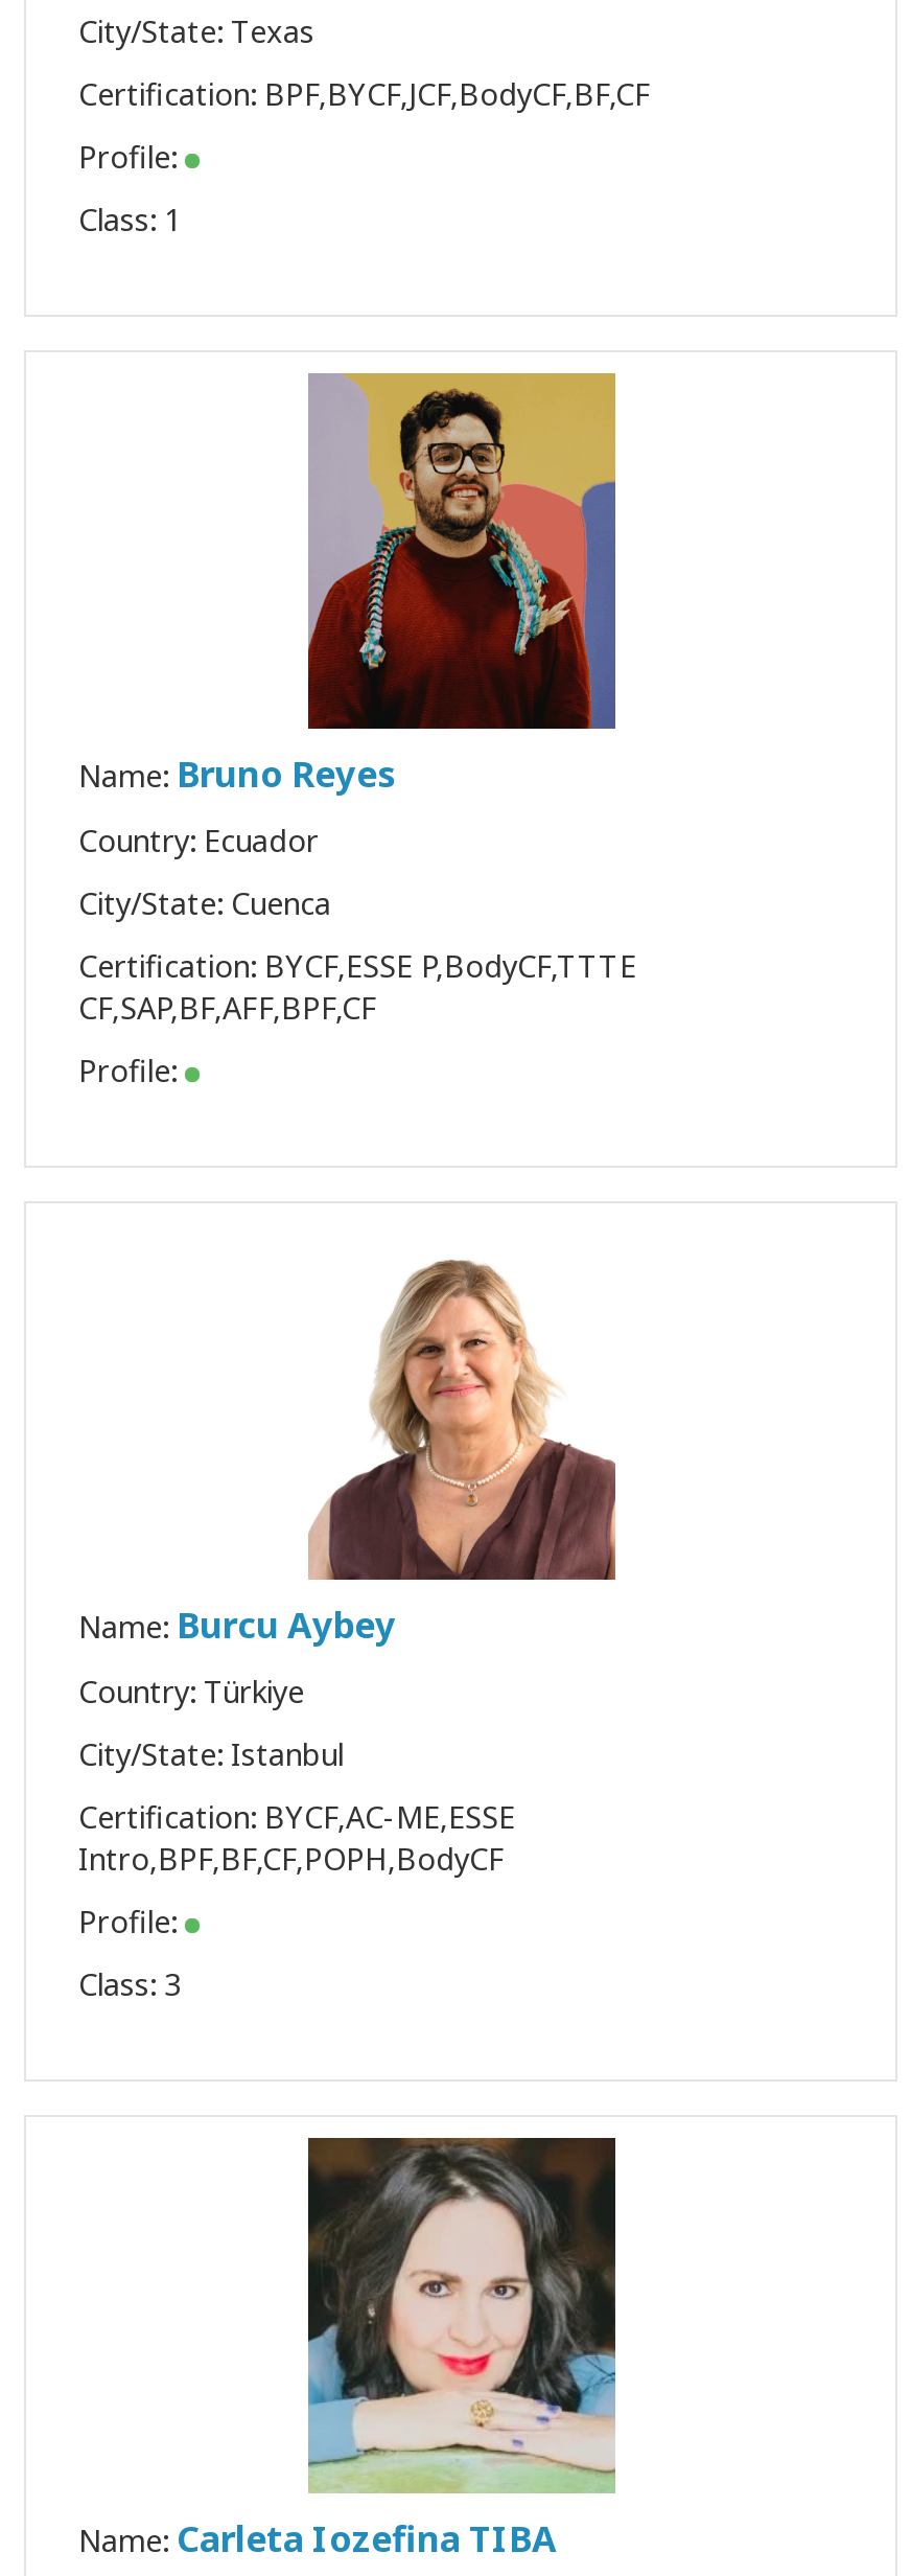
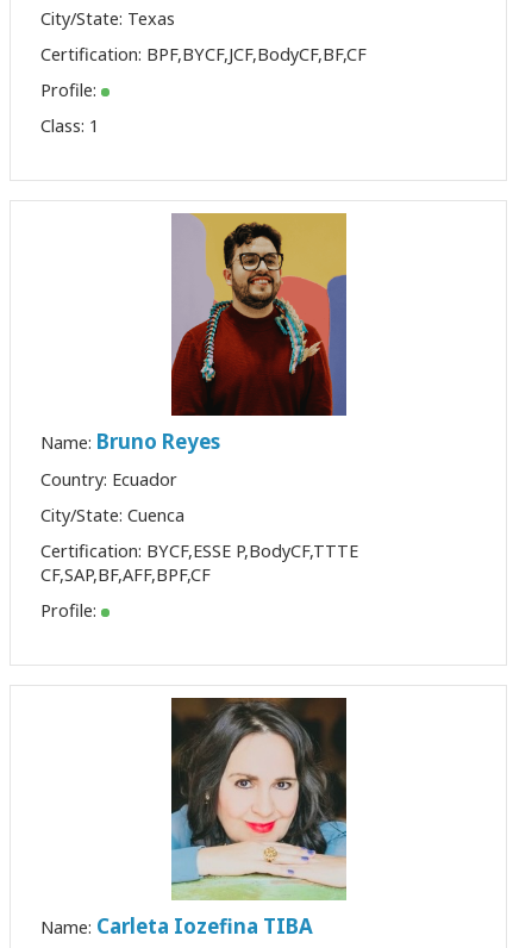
[78,1258,615,2004] [image] | Name: Burcu Aybey | Country: Türkiye | City/State: Istanbul | Certification: BYCF,AC-ME,ESSE | Intro,BPF,BF,CF,POPH,BodyCF | Profile: | Class: 3 -> none

